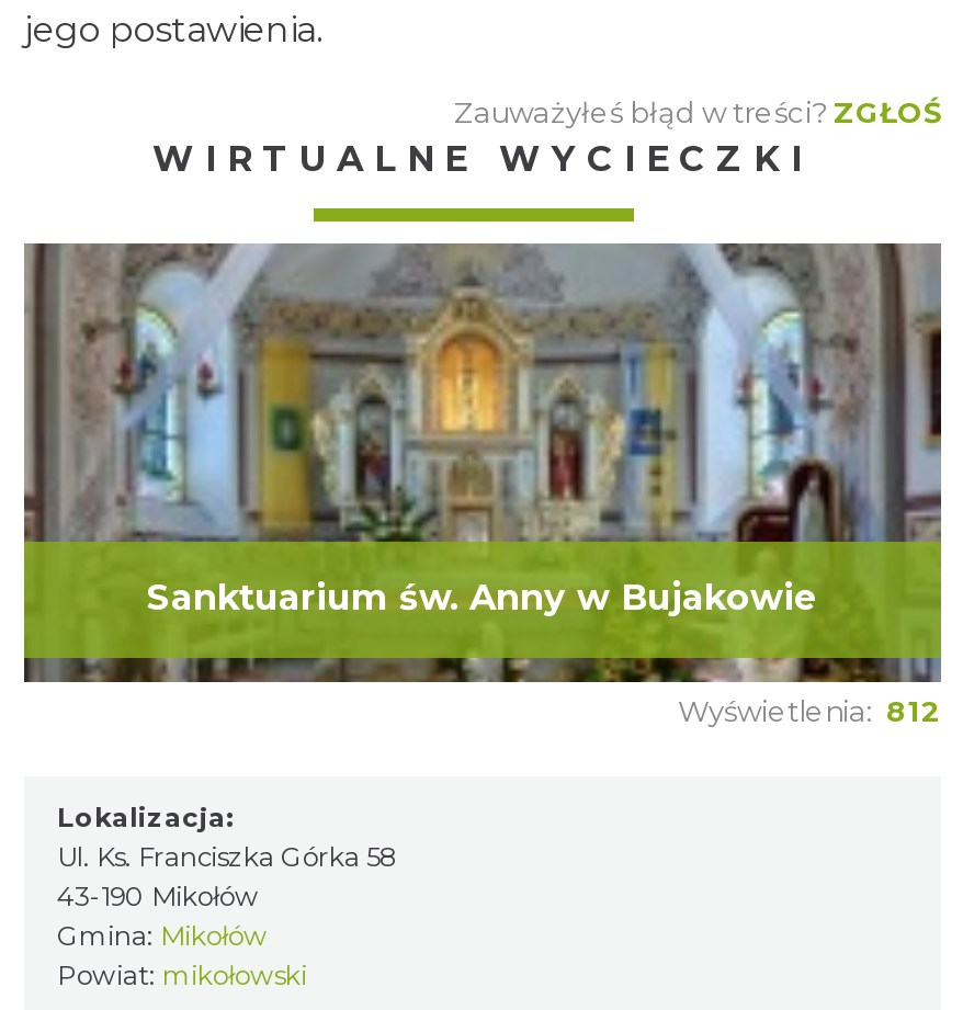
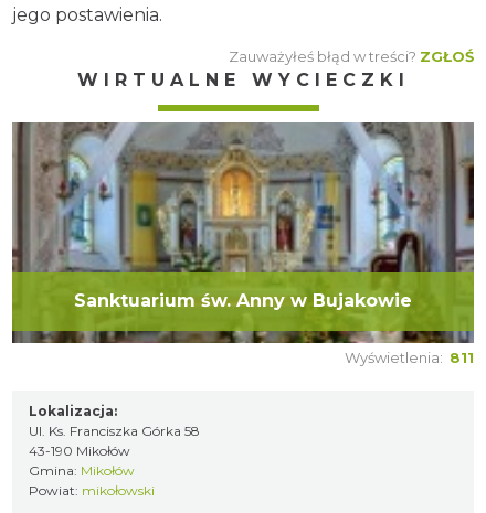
[678,693,941,728] Wyświetlenia: 812 -> [345,349,474,366] Wyświetlenia: 811

